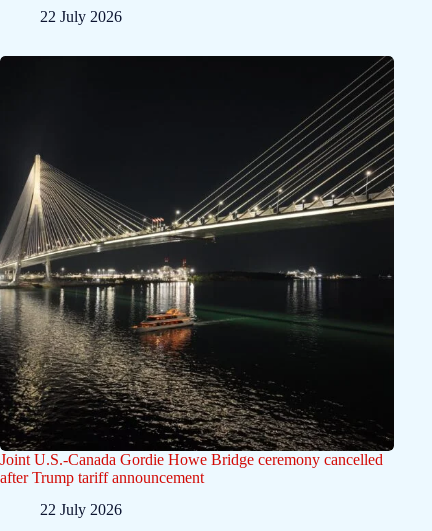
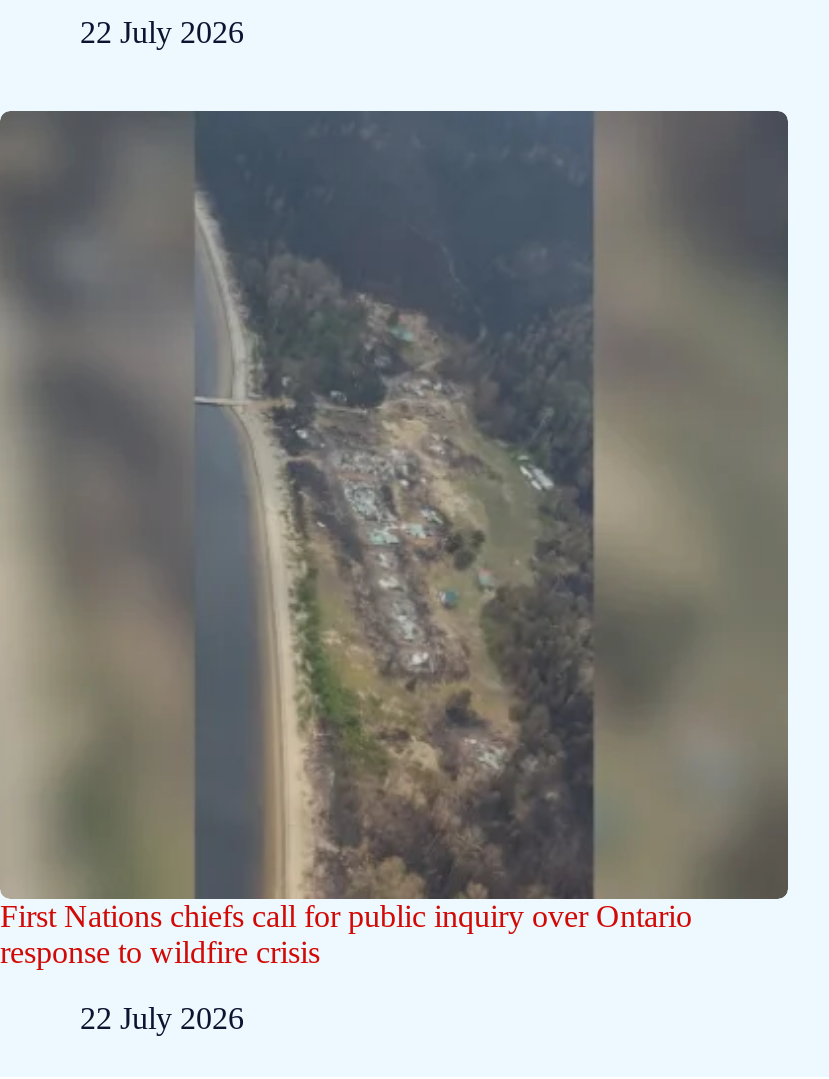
[0,55,395,486] [image] | Joint U.S.-Canada Gordie Howe Bridge ceremony cancelled | after Trump tariff announcement -> [0,109,790,968] [image] | First Nations chiefs call for public inquiry over Ontario | response to wildfire crisis

